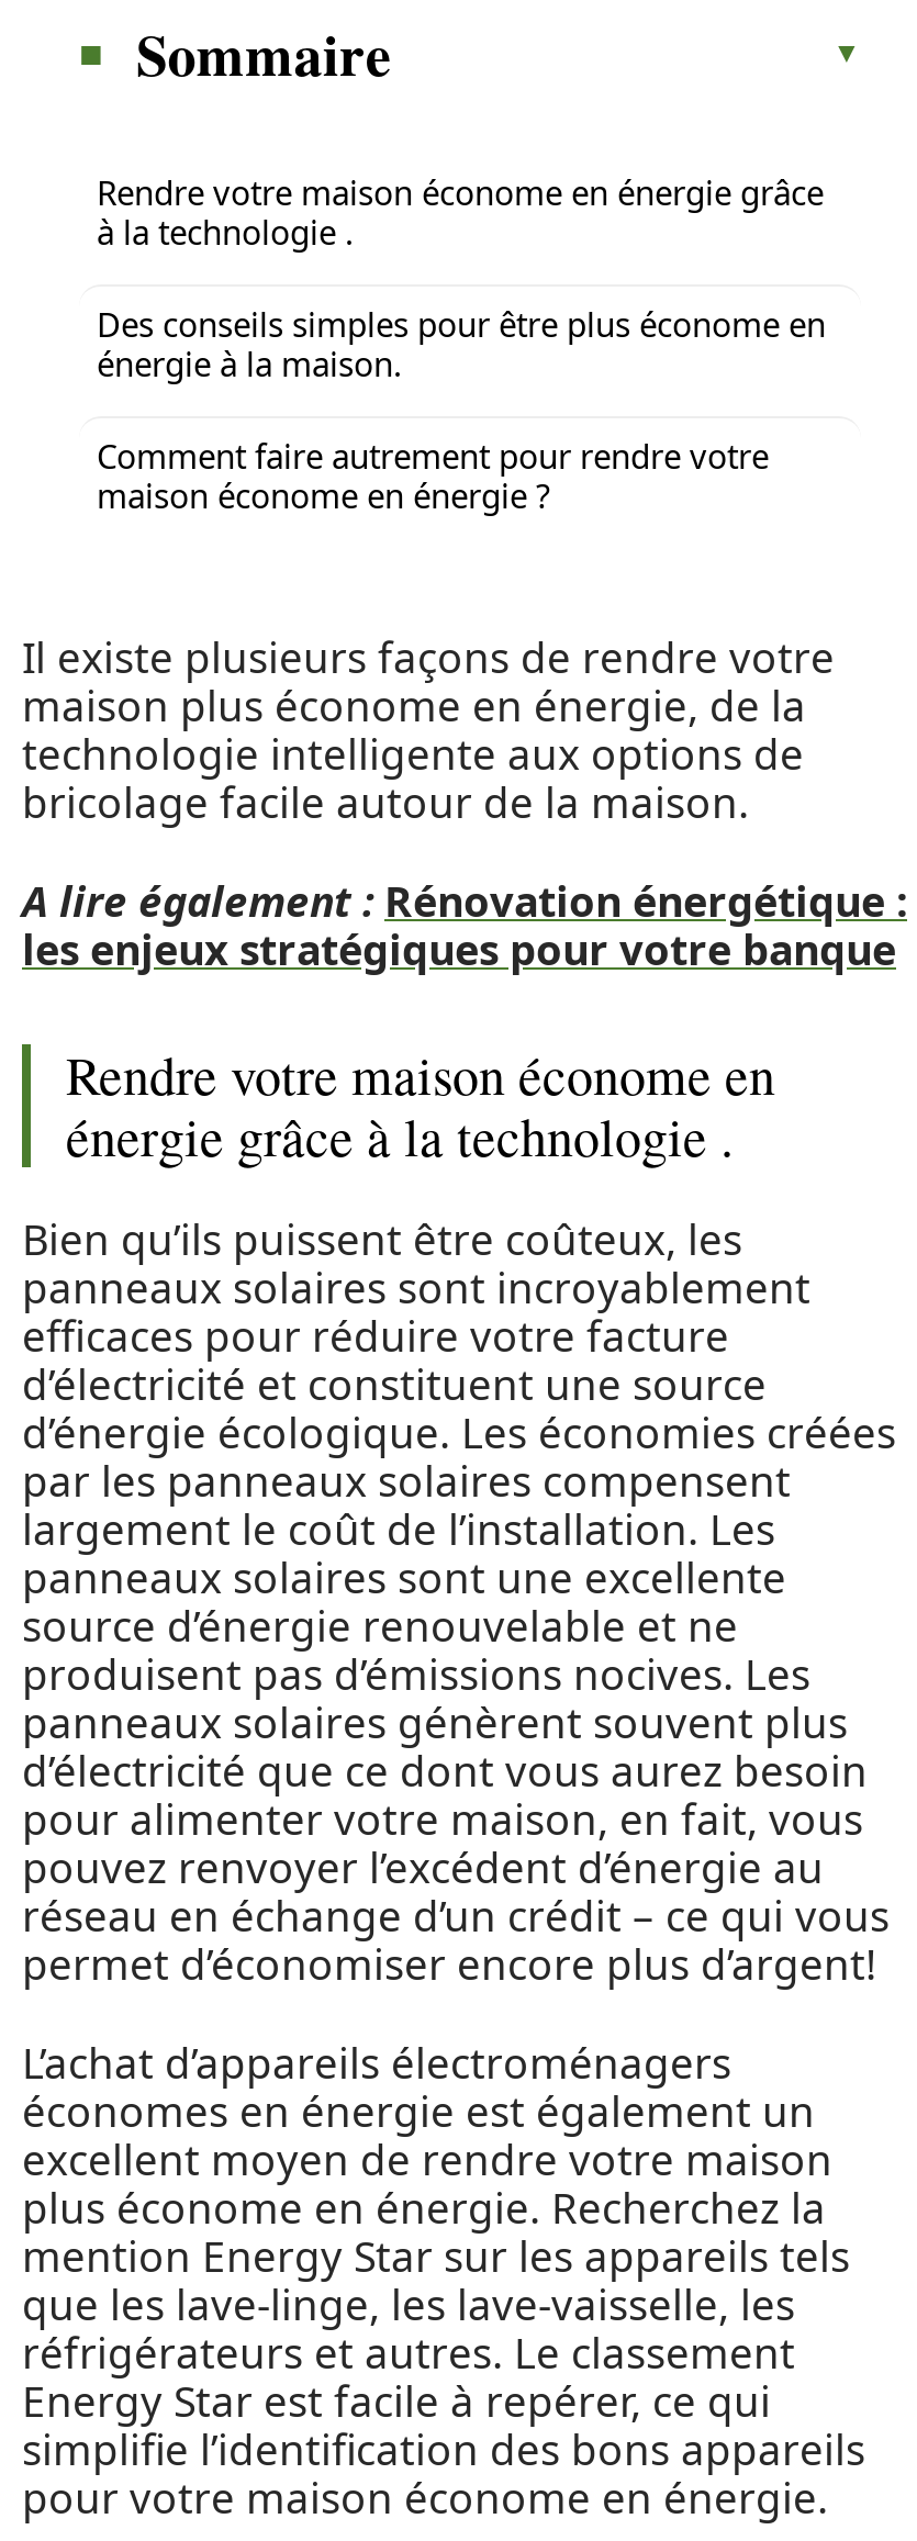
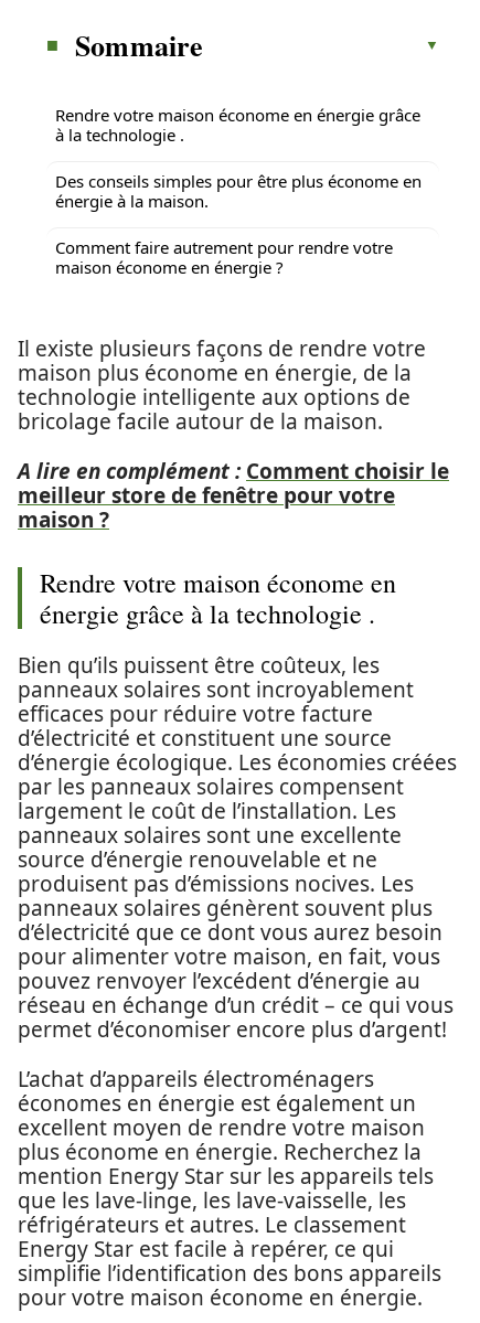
[22,872,907,977] A lire également : Rénovation énergétique : | les enjeux stratégiques pour votre banque -> [18,456,449,534] A lire en complément : Comment choisir le | meilleur store de fenêtre pour votre | maison ?

